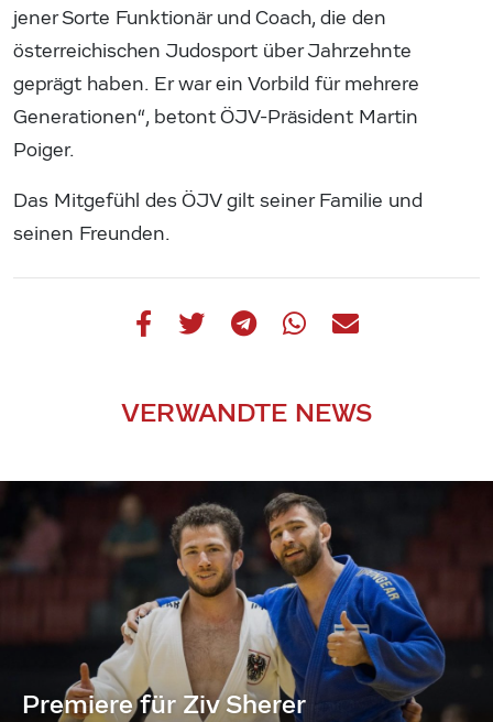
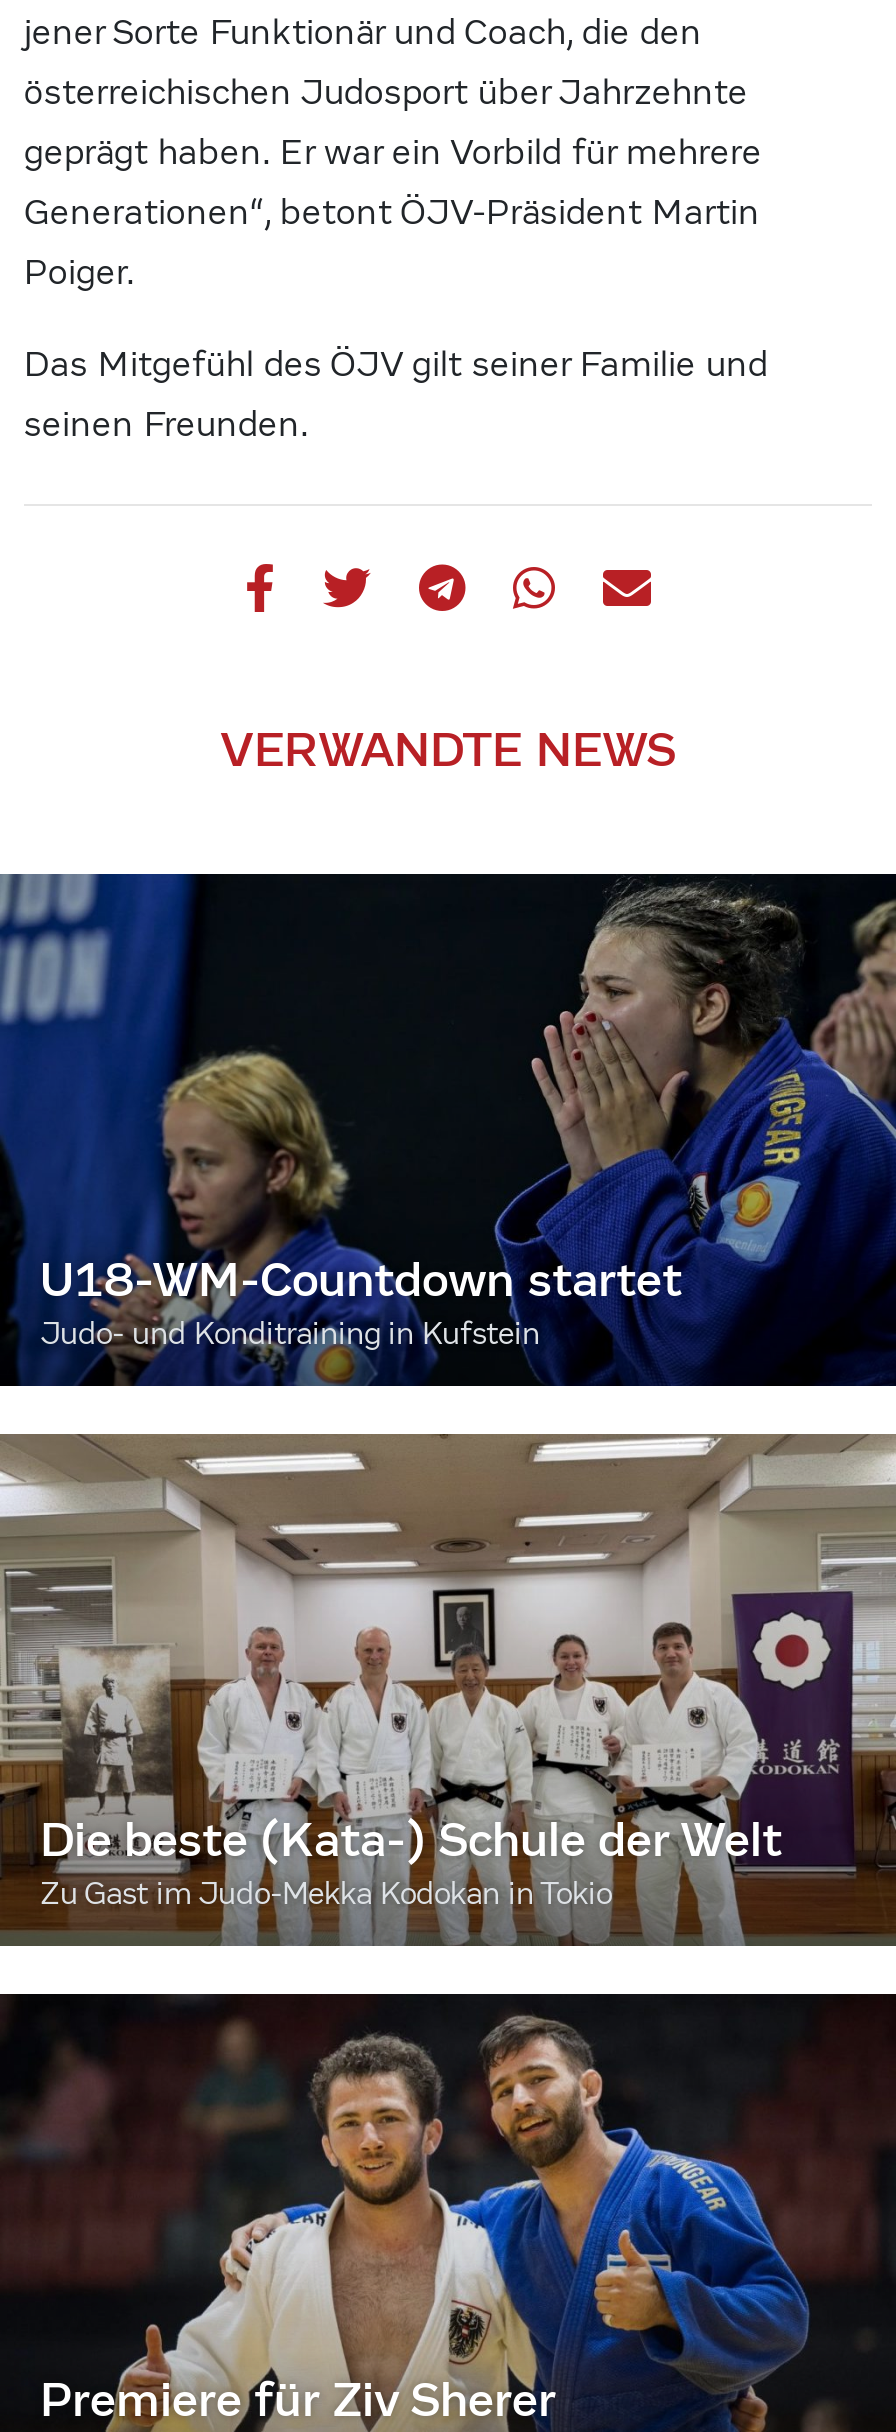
none -> [6,872,890,1388] [image] | U18-WM-Countdown startet | Judo- und Konditraining in Kufstein
none -> [6,1432,890,1948] [image] | Die beste (Kata-) Schule der Welt | Zu Gast im Judo-Mekka Kodokan in Tokio

